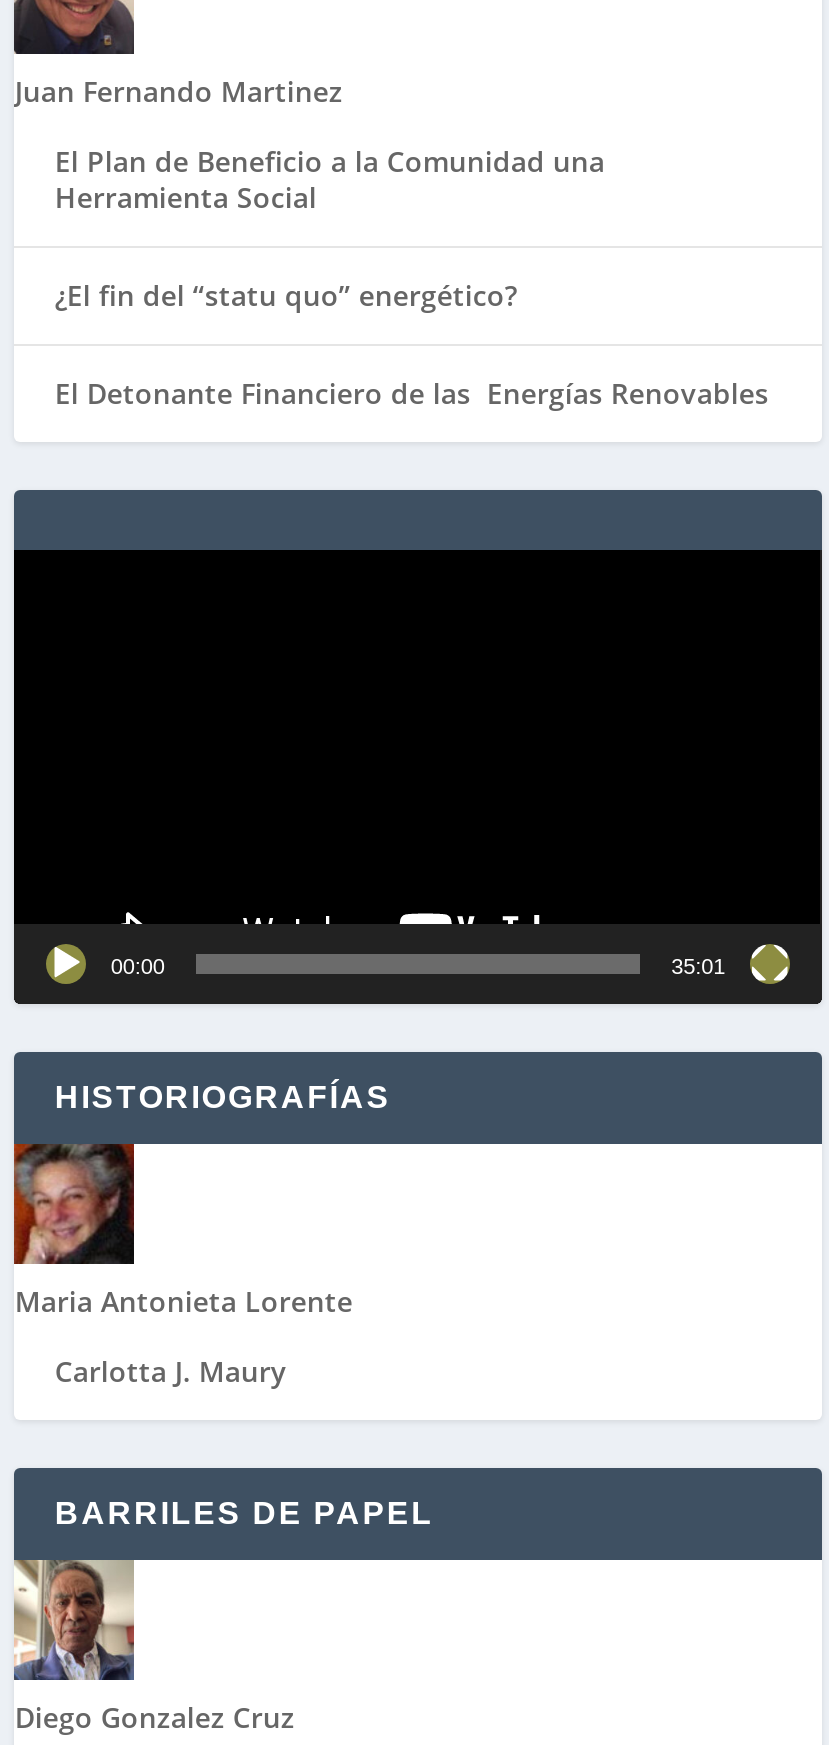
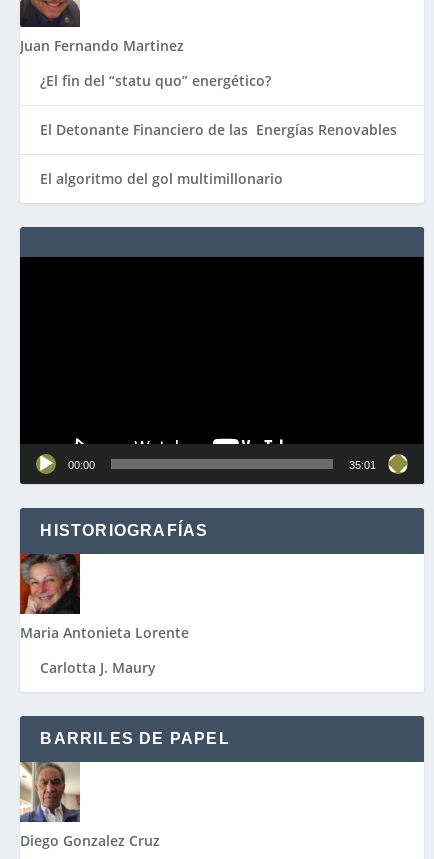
[55,143,605,217] El Plan de Beneficio a la Comunidad una | Herramienta Social -> none
moved [55,277,769,413] -> [40,71,397,139]: ¿El fin del “statu quo” energético? | El Detonante Financiero de las Energías Renovables
none -> [40,169,283,188] El algoritmo del gol multimillonario

